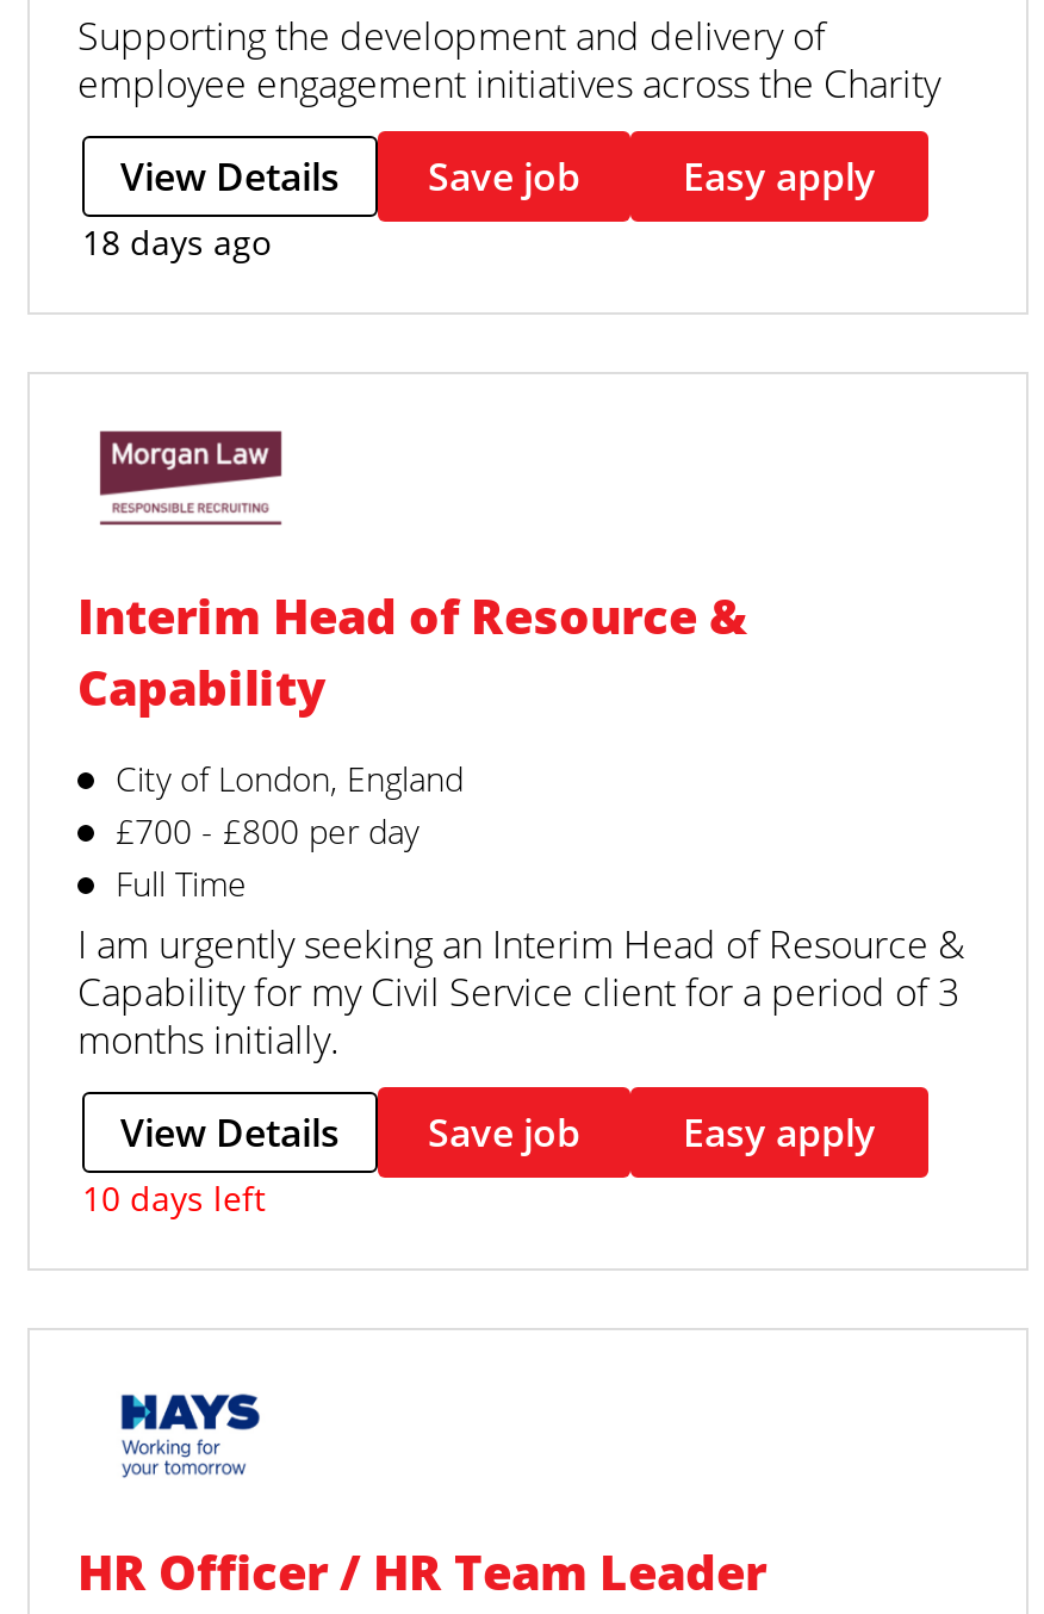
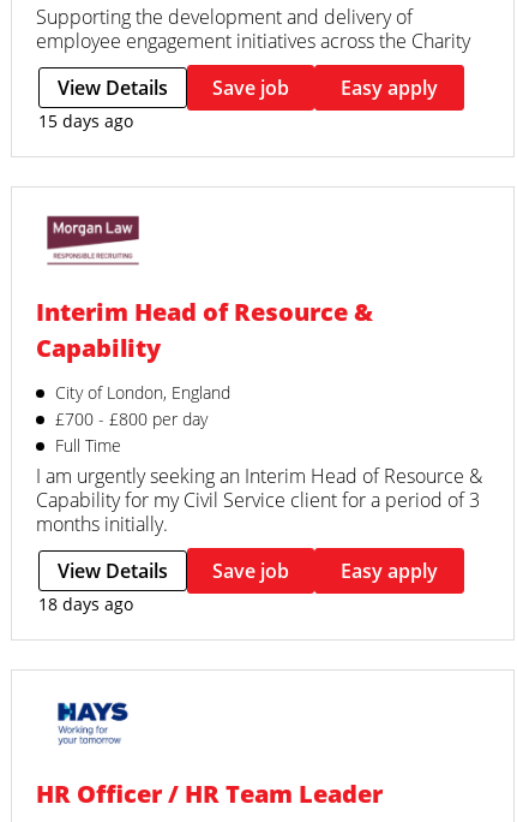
[82,218,271,263] 18 days ago -> [38,110,133,133] 15 days ago
[82,1174,266,1219] 10 days left -> [38,592,133,615] 18 days ago

